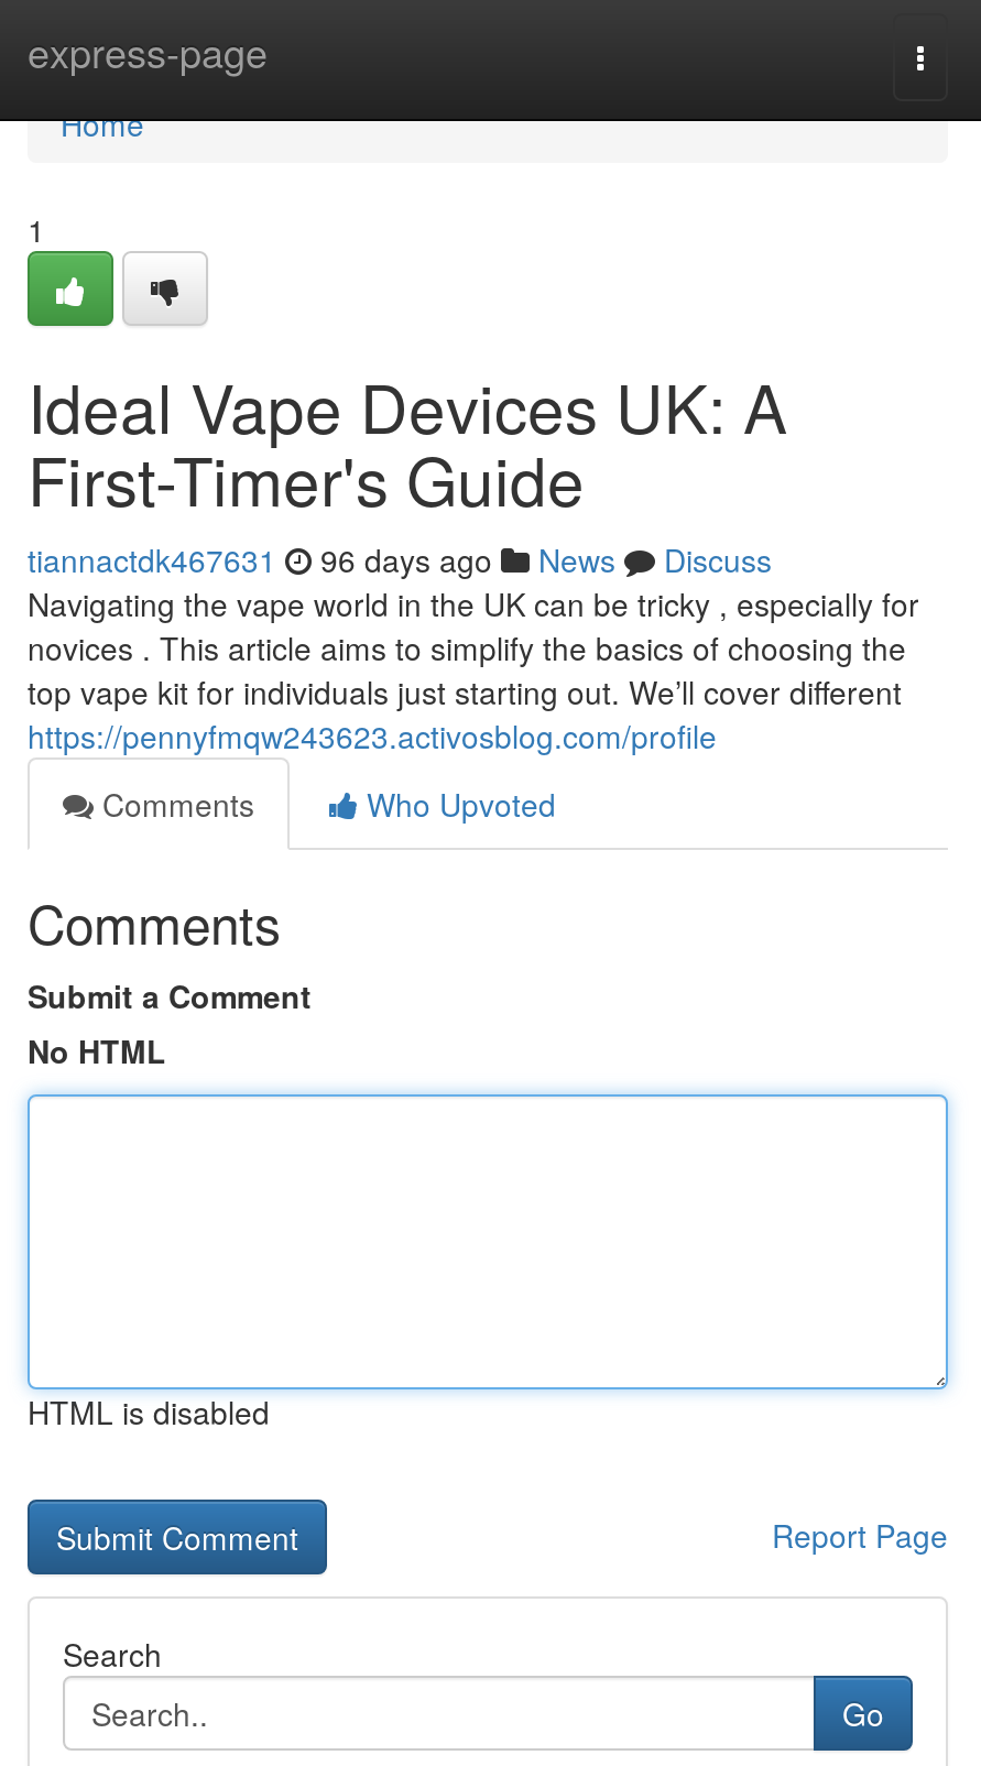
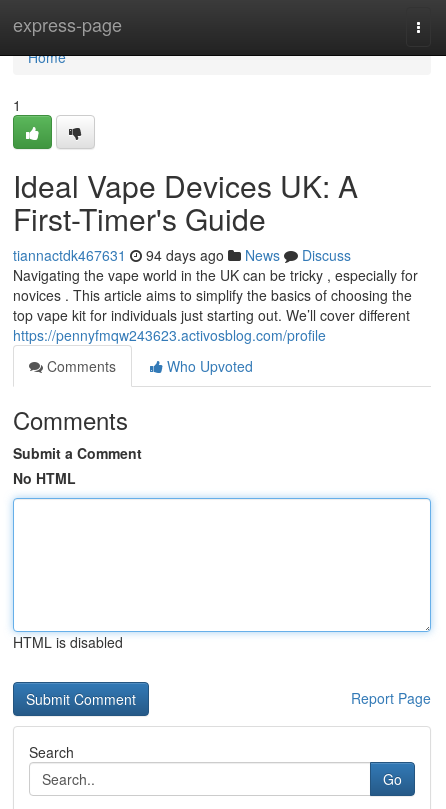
[28,537,772,581] tiannactdk467631 96 days ago News Discuss -> [13,245,351,265] tiannactdk467631 94 days ago News Discuss

